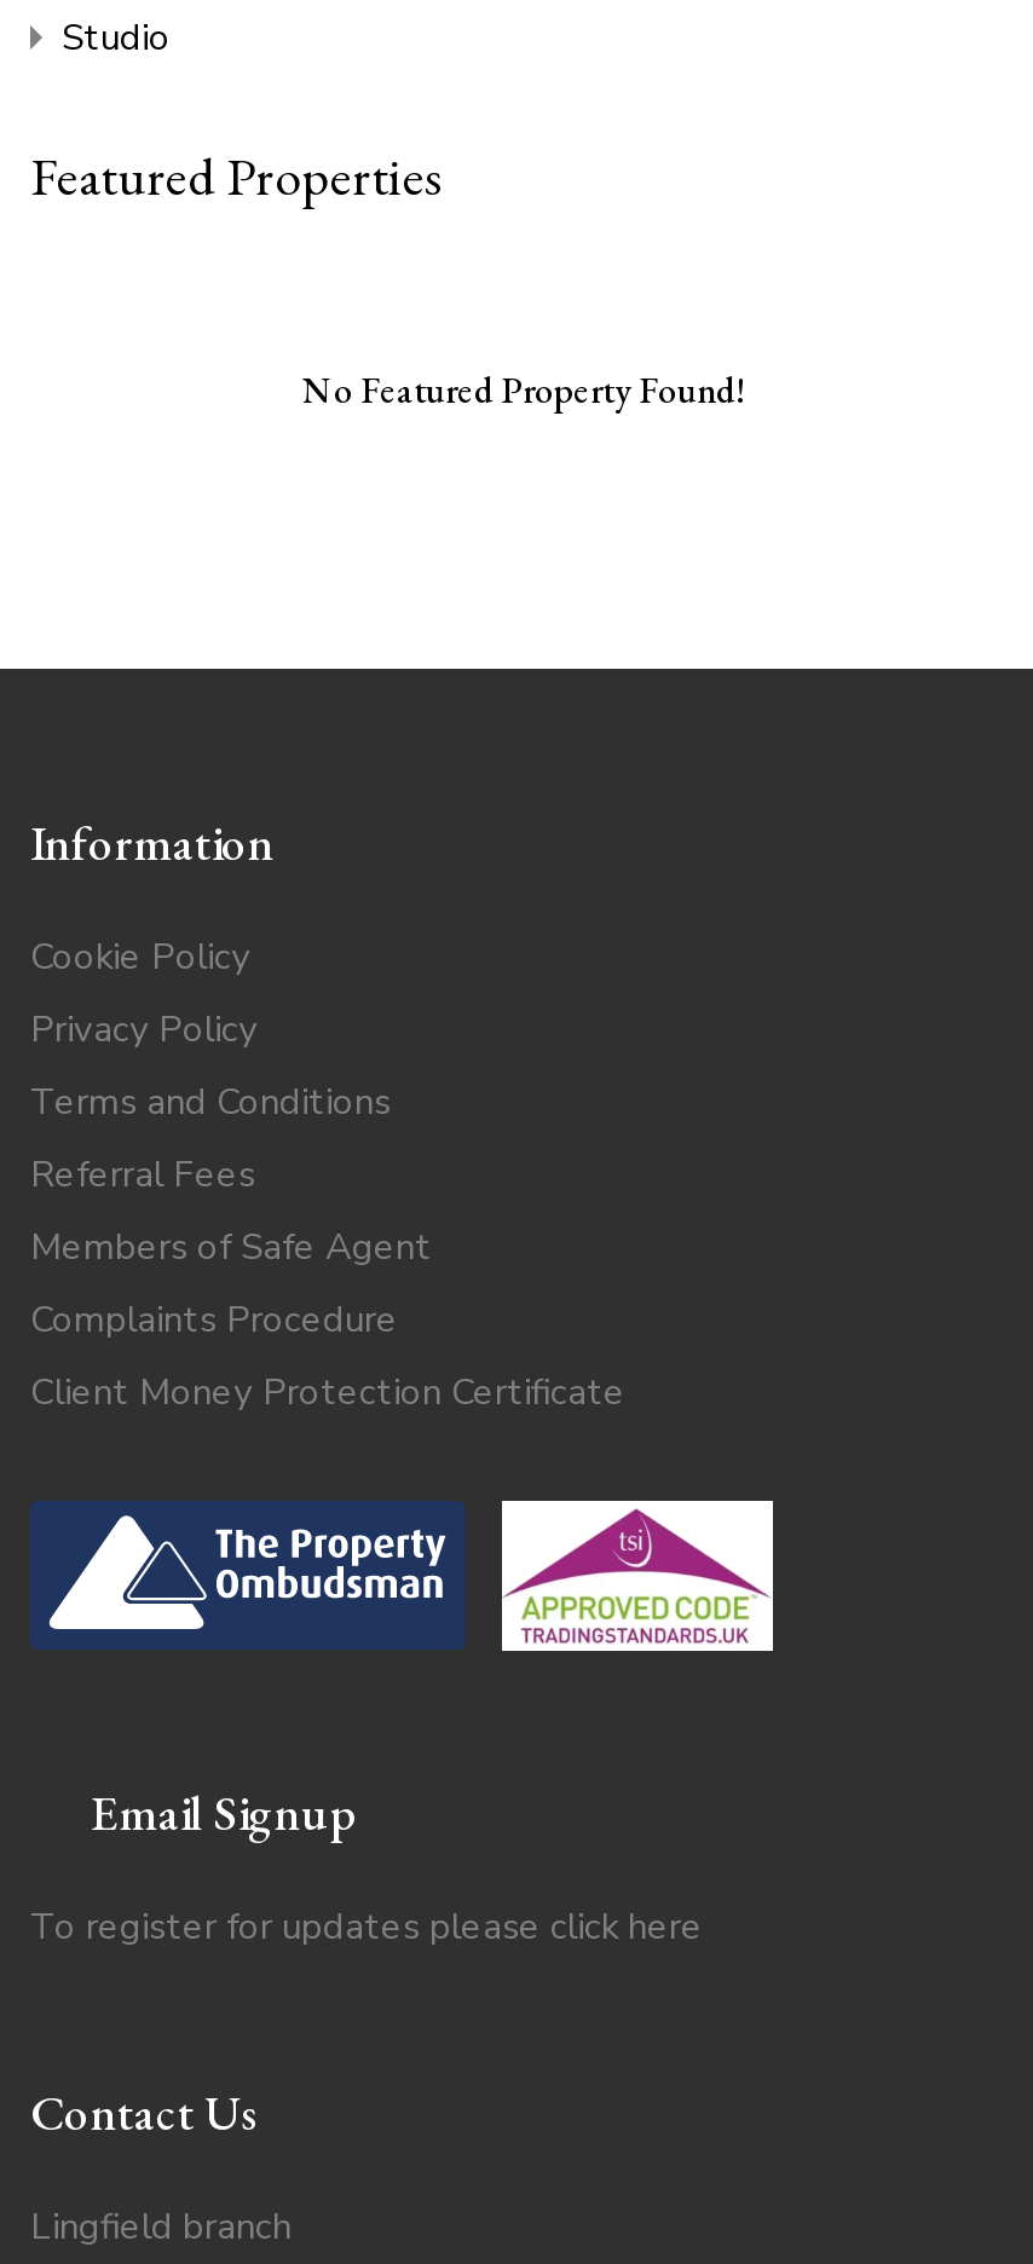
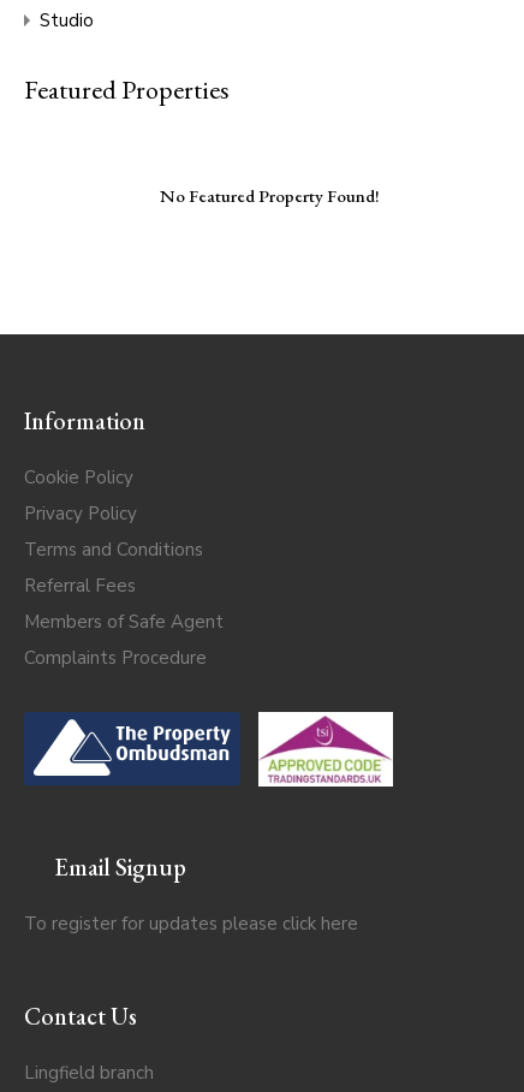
[30,1367,625,1415] Client Money Protection Certificate -> none

